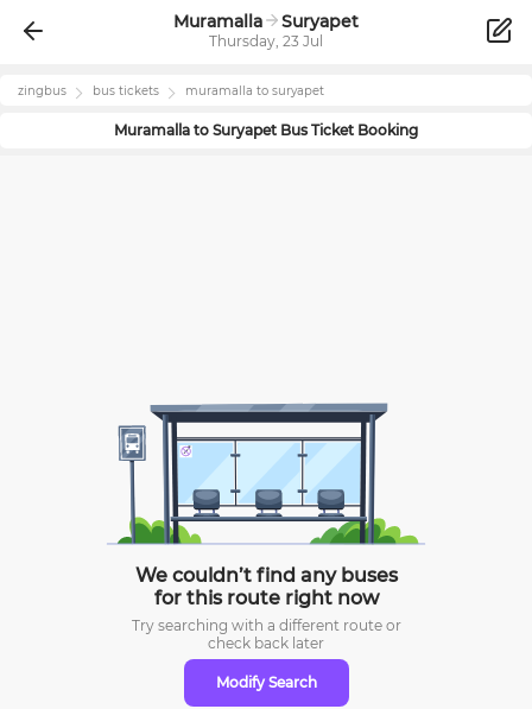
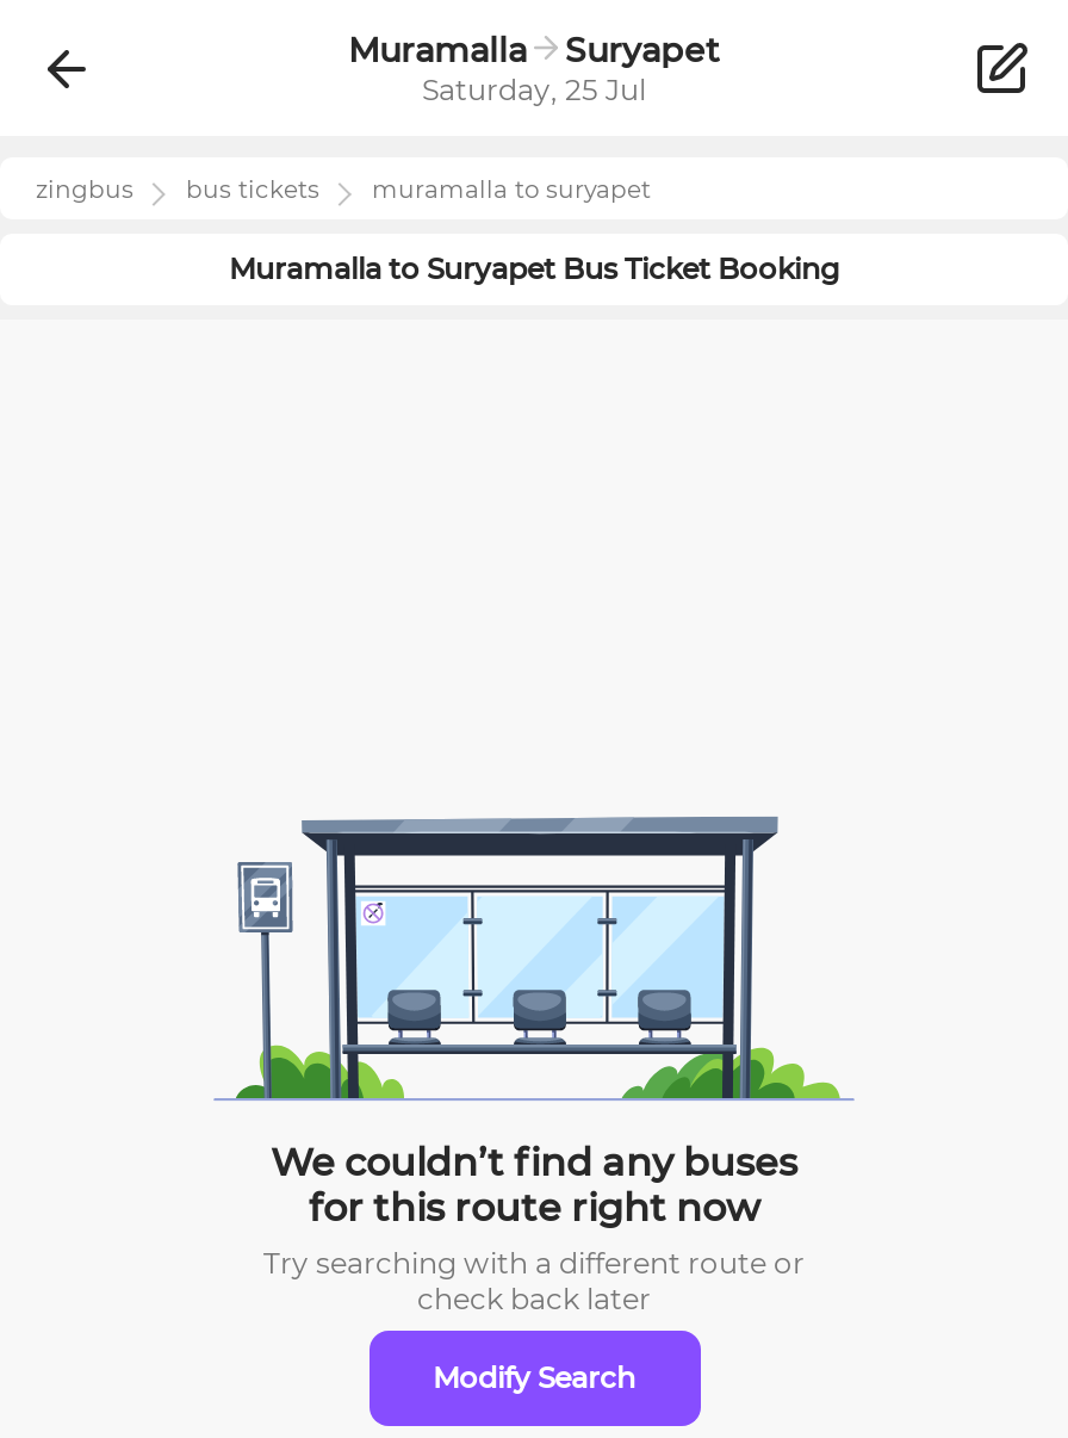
[209,32,323,50] Thursday, 23 Jul -> [422,72,646,107] Saturday, 25 Jul

